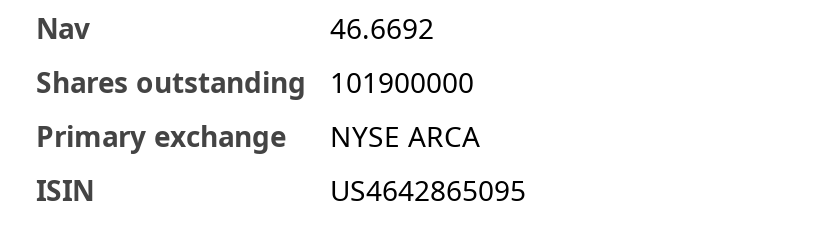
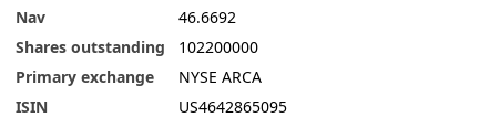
[36,62,474,100] Shares outstanding 101900000 -> [16,36,258,57] Shares outstanding 102200000

